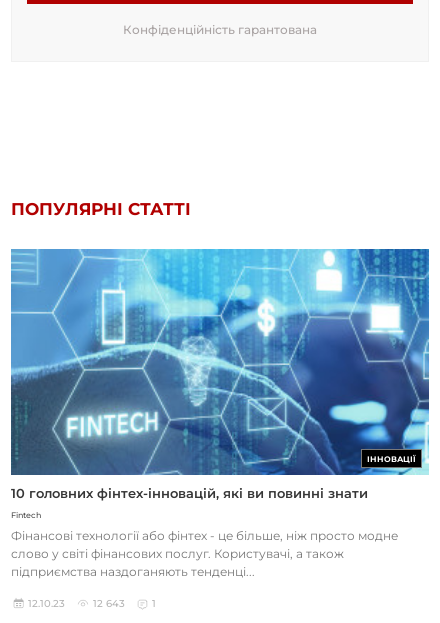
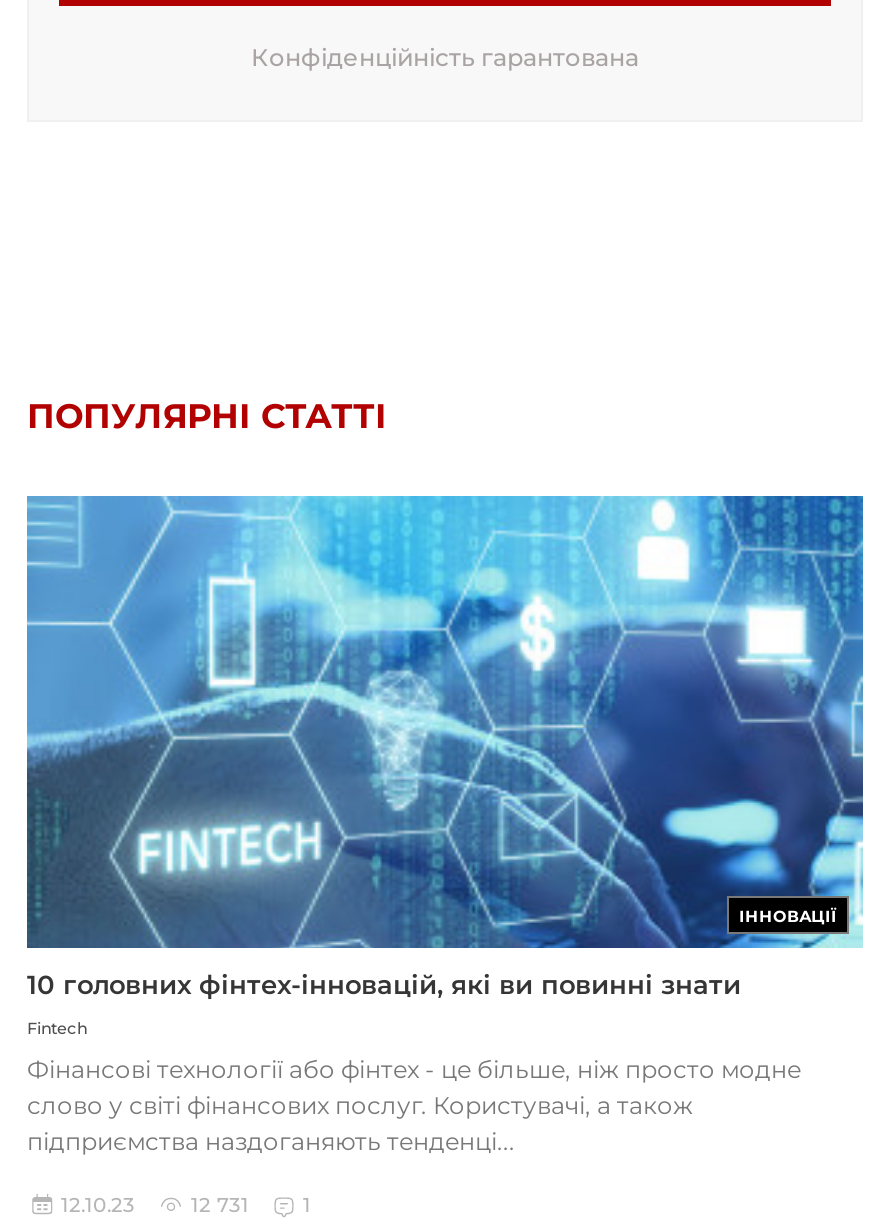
[93,597,125,610] 12 643 -> [191,1193,249,1219] 12 731

